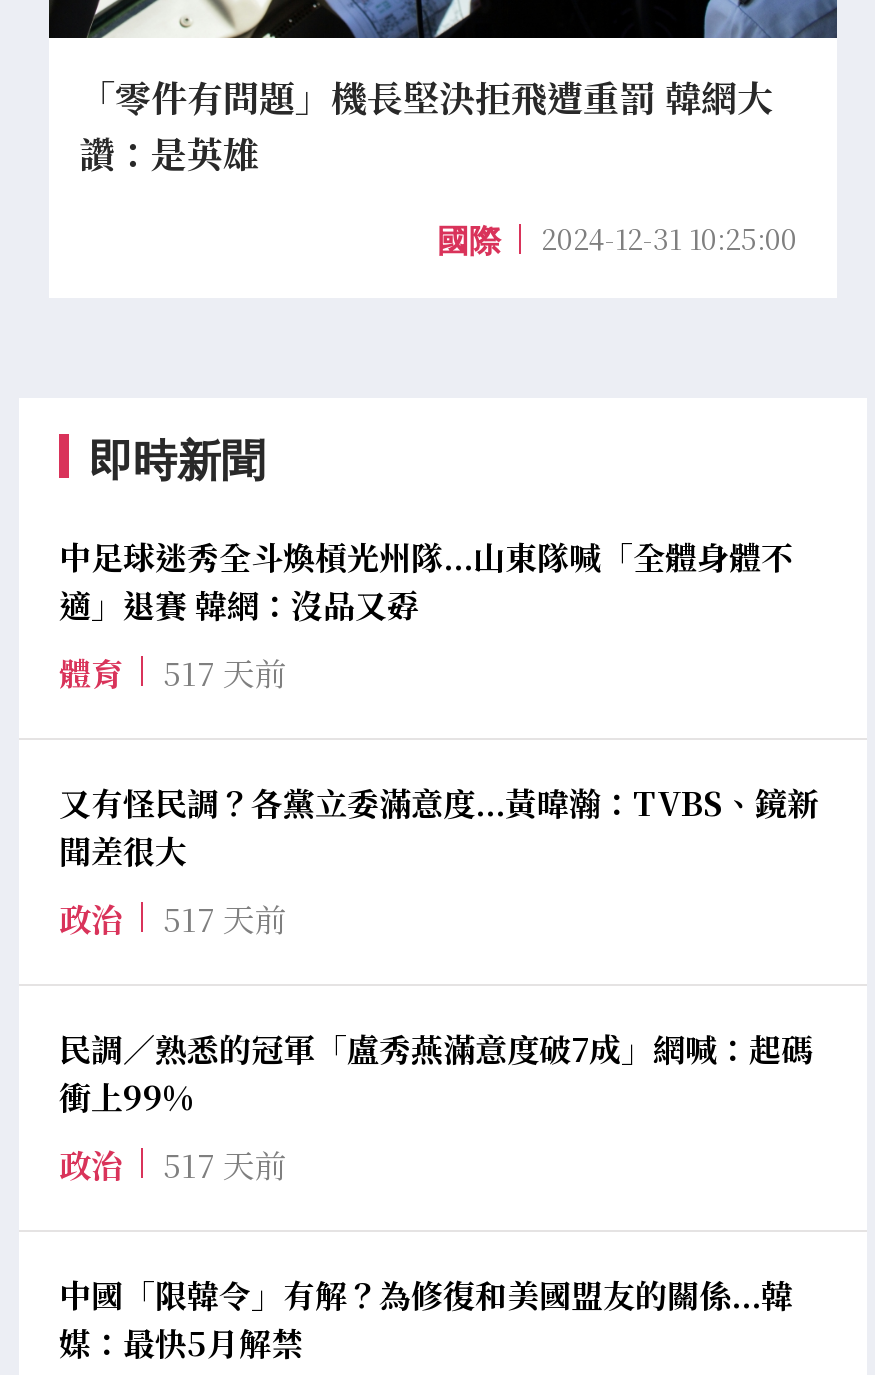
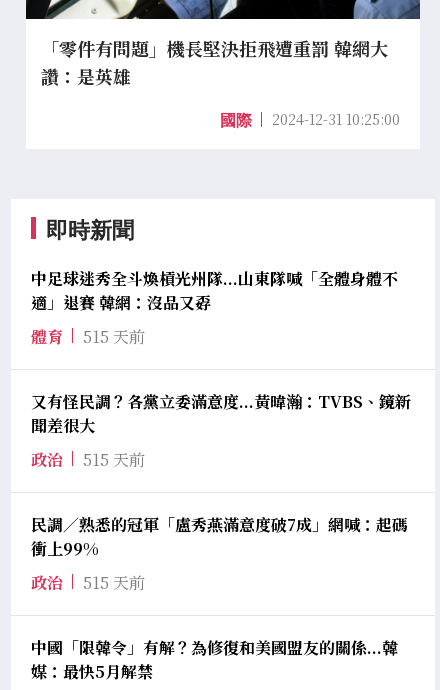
[163,649,287,695] 517 天前 -> [83,325,145,348] 515 天前
[59,895,287,941] 政治 517 天前 -> [31,448,145,471] 政治 515 天前
[59,1141,287,1187] 政治 517 天前 -> [31,571,145,594] 政治 515 天前

